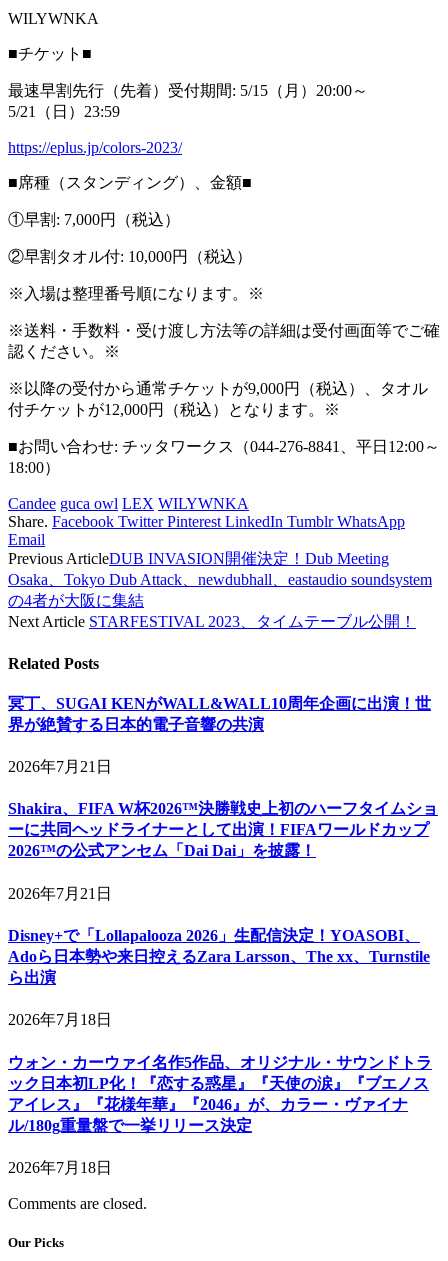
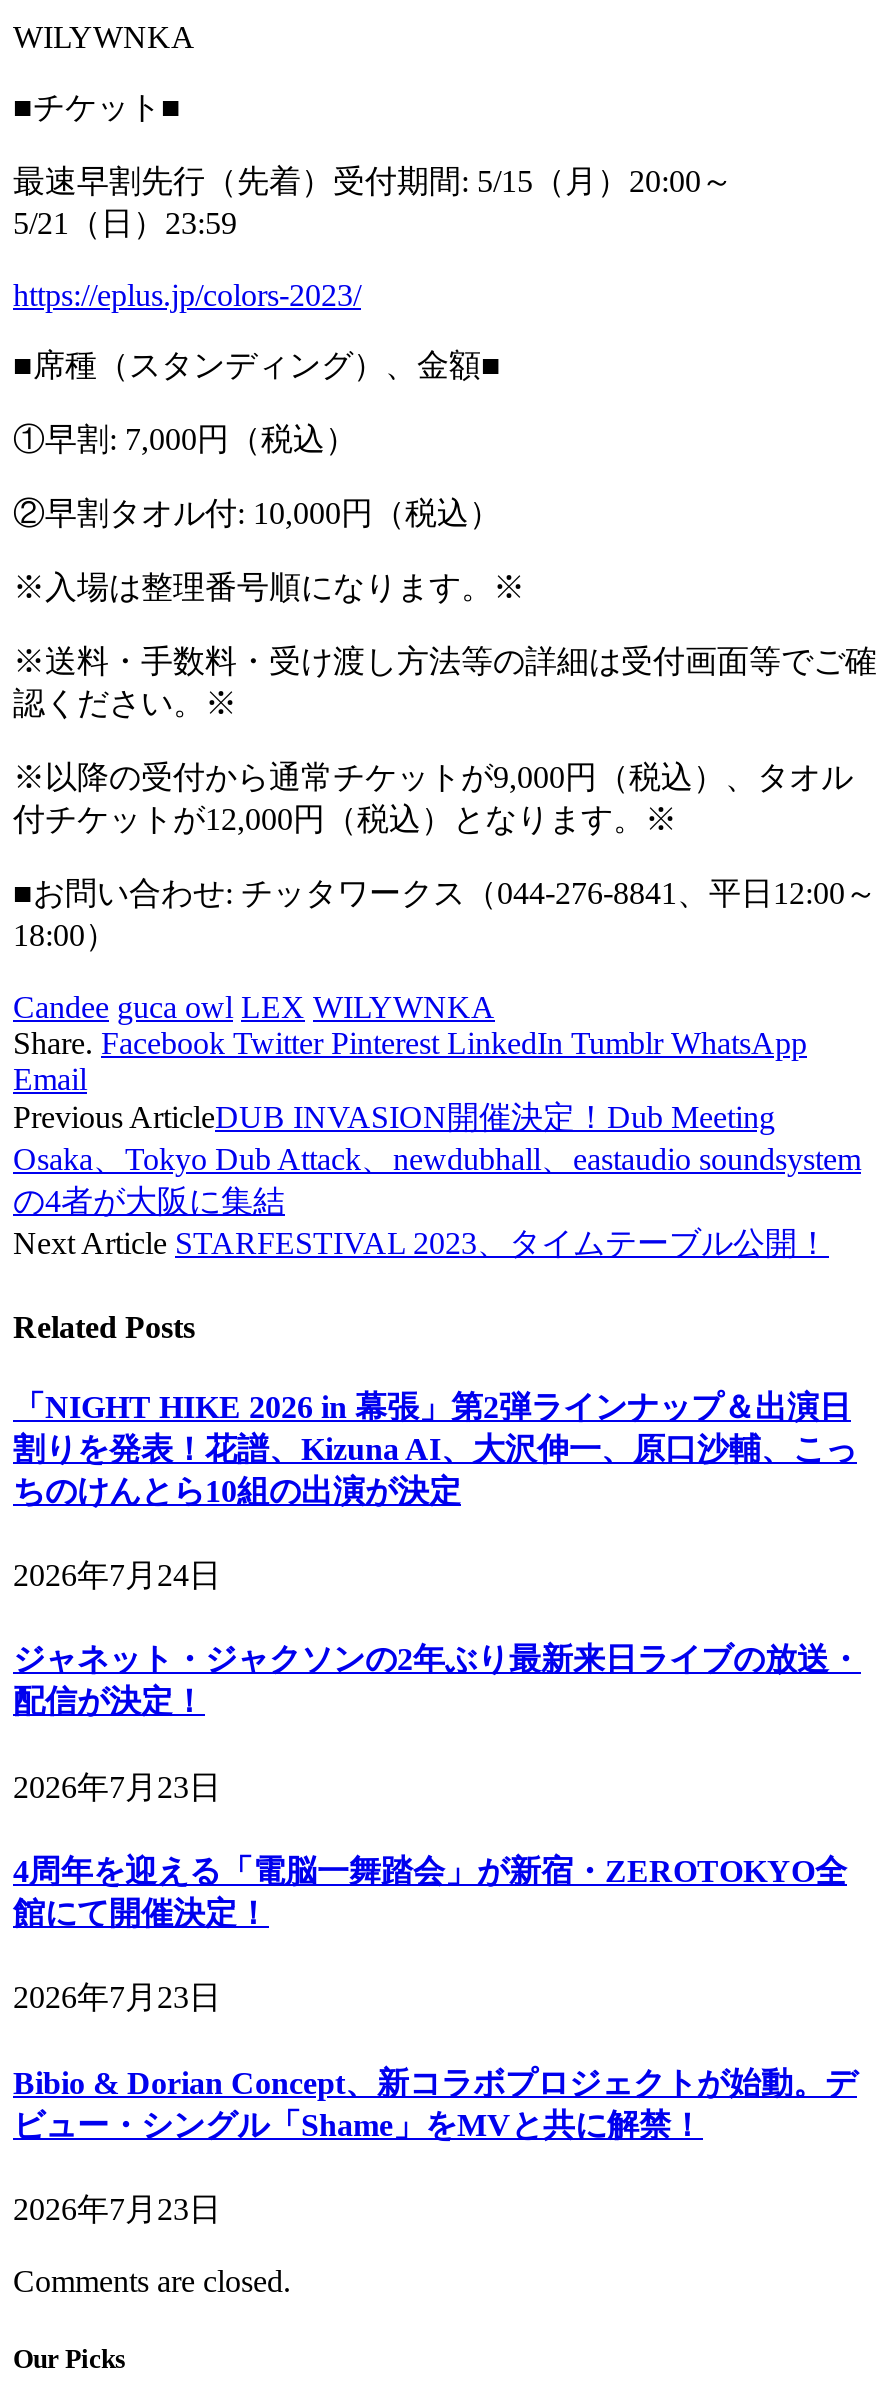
[8,695,431,733] 冥丁、SUGAI KENがWALL&WALL10周年企画に出演！世 | 界が絶賛する日本的電子音響の共演 -> [13,1390,857,1508] 「NIGHT HIKE 2026 in 幕張」第2弾ラインナップ＆出演日 | 割りを発表！花譜、Kizuna AI、大沢伸一、原口沙輔、こっ | ちのけんとら10組の出演が決定
[8,758,112,775] 2026年7月21日 -> [13,1558,221,1592] 2026年7月24日
[8,800,438,859] Shakira、FIFA W杯2026™決勝戦史上初のハーフタイムショ | ーに共同ヘッドライナーとして出演！FIFAワールドカップ | 2026™の公式アンセム「Dai Dai」を披露！ -> [13,1643,861,1719] ジャネット・ジャクソンの2年ぶり最新来日ライブの放送・ | 配信が決定！
[8,885,112,902] 2026年7月21日 -> [13,1770,221,1804] 2026年7月23日
[8,927,430,986] Disney+で「Lollapalooza 2026」生配信決定！YOASOBI、 | Adoら日本勢や来日控えるZara Larsson、The xx、Turnstile | ら出演 -> [13,1854,847,1930] 4周年を迎える「電脳一舞踏会」が新宿・ZEROTOKYO全 | 館にて開催決定！
[8,1011,112,1028] 2026年7月18日 -> [13,1981,221,2015] 2026年7月23日
[8,1053,432,1133] ウォン・カーウァイ名作5作品、オリジナル・サウンドトラ | ック日本初LP化！『恋する惑星』『天使の涙』『ブエノス | アイレス』『花様年華』『2046』が、カラー・ヴァイナ | ル/180g重量盤で一挙リリース決定 -> [13,2065,857,2141] Bibio & Dorian Concept、新コラボプロジェクトが始動。デ | ビュー・シングル「Shame」をMVと共に解禁！
[8,1159,112,1176] 2026年7月18日 -> [13,2192,221,2226] 2026年7月23日

